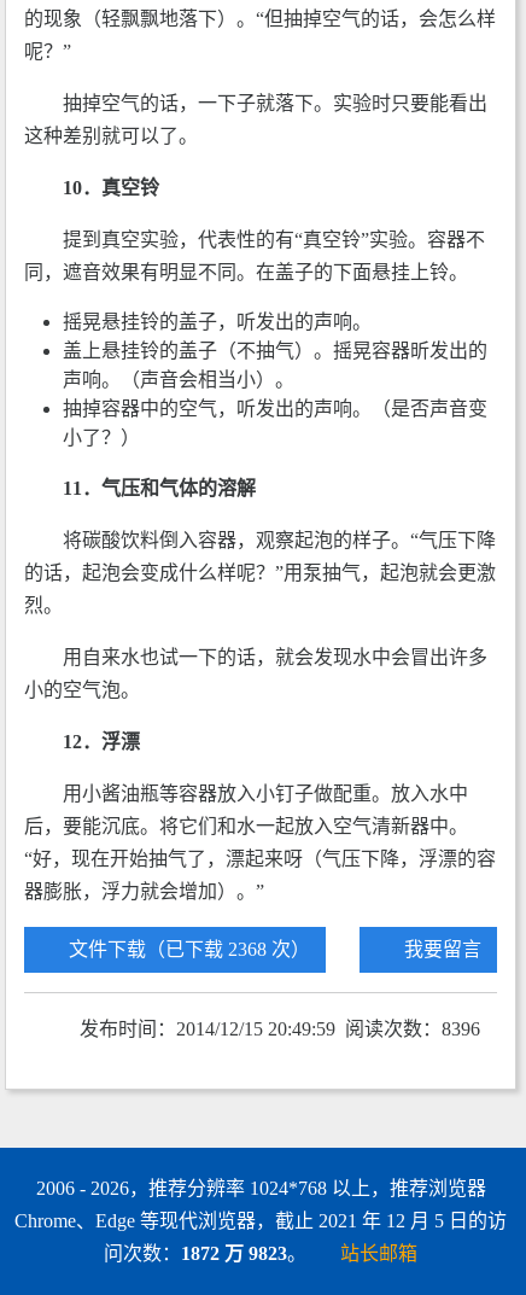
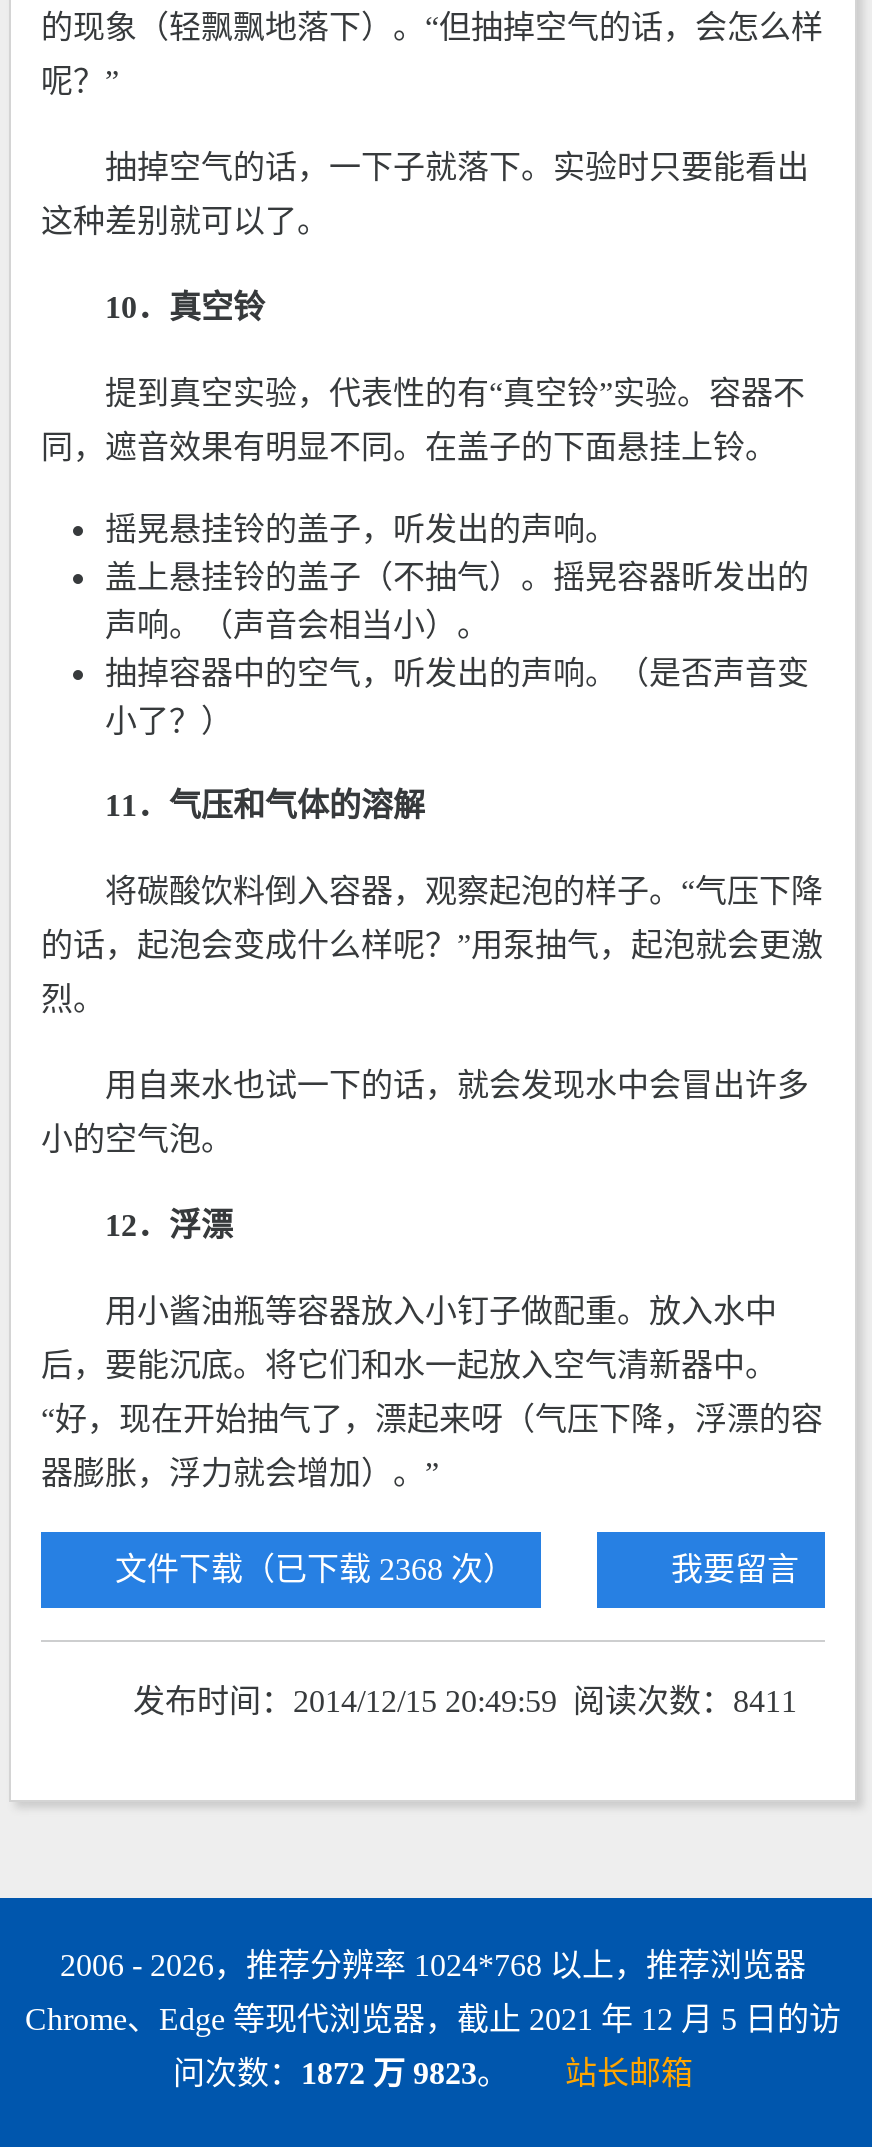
[80,1019,480,1039] 发布时间：2014/12/15 20:49:59 阅读次数：8396 -> [133,1684,797,1718] 发布时间：2014/12/15 20:49:59 阅读次数：8411

